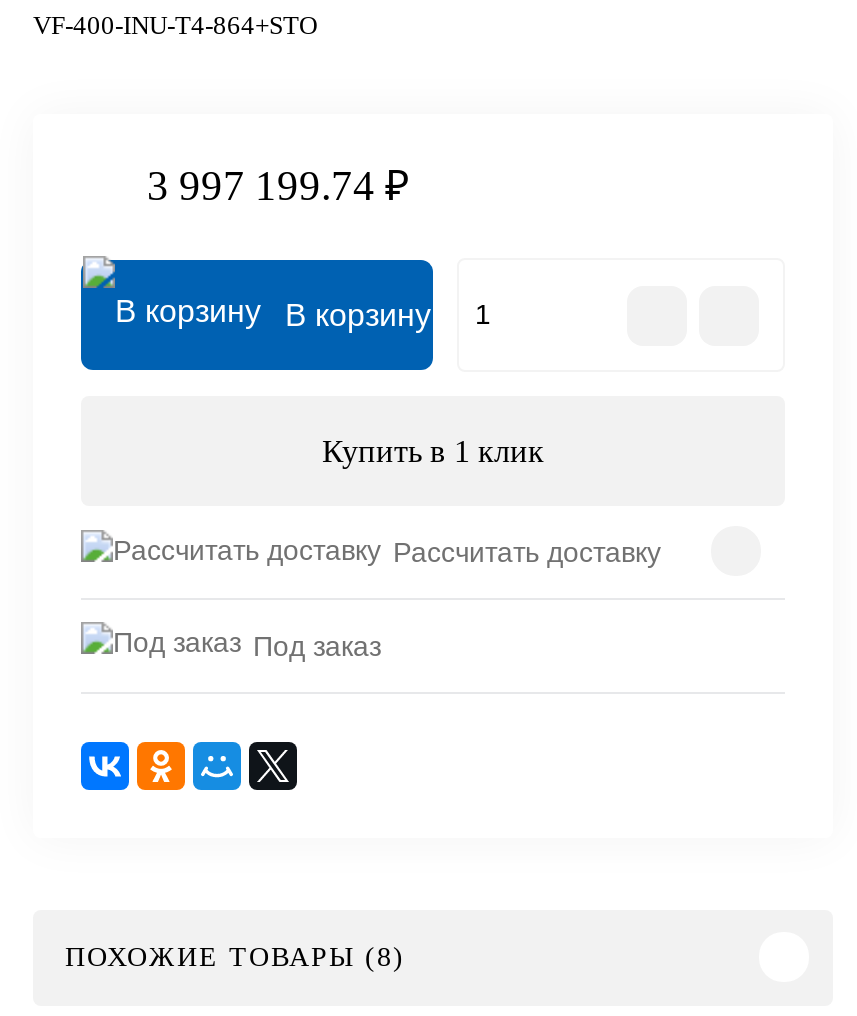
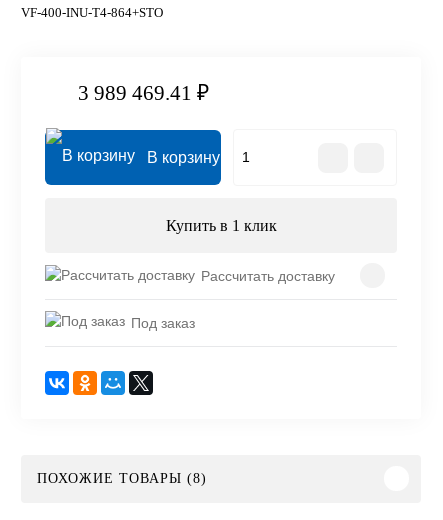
[147,162,409,210] 3 997 199.74 ₽ -> [78,81,209,105] 3 989 469.41 ₽

